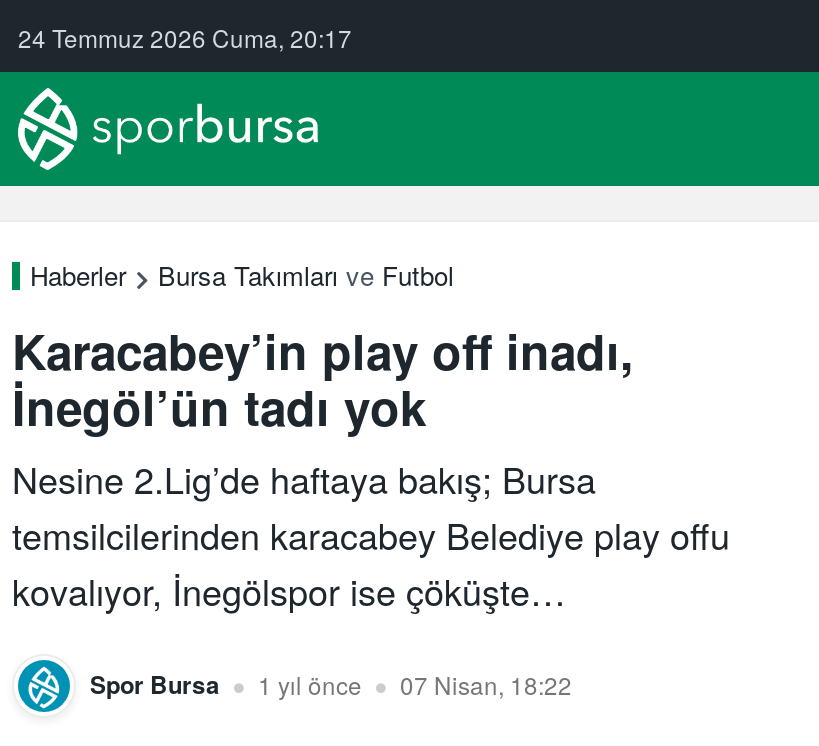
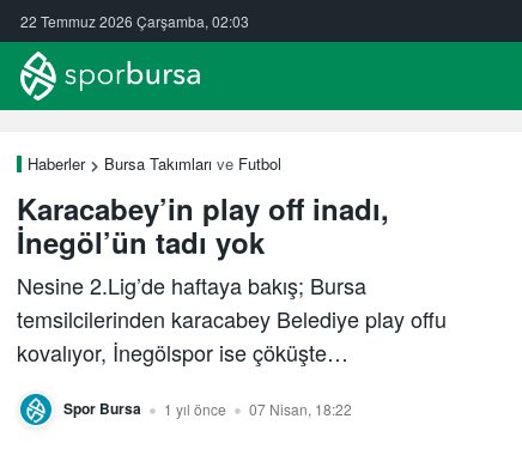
[18,20,352,54] 24 Temmuz 2026 Cuma, 20:17 -> [20,11,249,31] 22 Temmuz 2026 Çarşamba, 02:03

